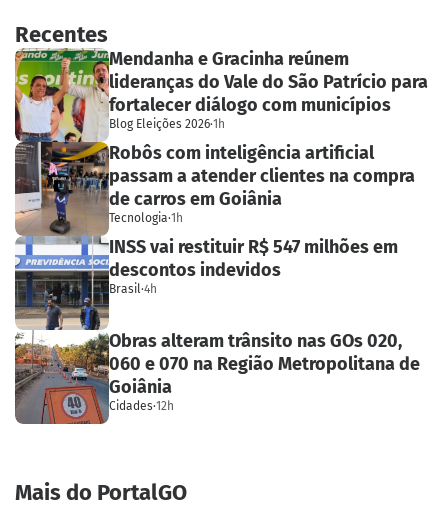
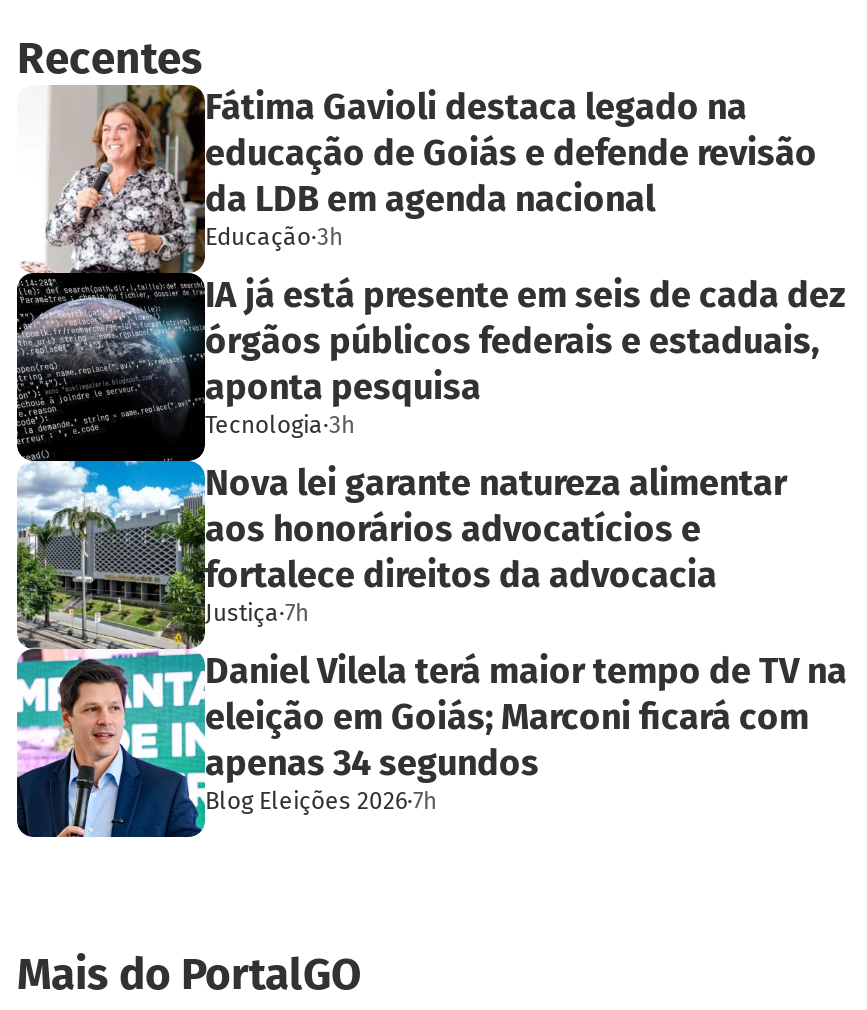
[14,48,428,425] [image] | Mendanha e Gracinha reúnem | lideranças do Vale do São Patrício para | fortalecer diálogo com municípios | Blog Eleições 2026·1h -> [15,85,817,839] [image] | Fátima Gavioli destaca legado na | educação de Goiás e defende revisão | da LDB em agenda nacional | Educação·3h
[109,142,415,225] Robôs com inteligência artificial | passam a atender clientes na compra | de carros em Goiânia | Tecnologia·1h -> [205,273,845,439] IA já está presente em seis de cada dez | órgãos públicos federais e estaduais, | aponta pesquisa | Tecnologia·3h
[109,236,398,296] INSS vai restituir R$ 547 milhões em | descontos indevidos | Brasil · 4h -> [205,461,787,627] Nova lei garante natureza alimentar | aos honorários advocatícios e | fortalece direitos da advocacia | Justiça·7h
[109,330,420,413] Obras alteram trânsito nas GOs 020, | 060 e 070 na Região Metropolitana de | Goiânia | Cidades·12h -> [205,649,847,815] Daniel Vilela terá maior tempo de TV na | eleição em Goiás; Marconi ficará com | apenas 34 segundos | Blog Eleições 2026·7h

